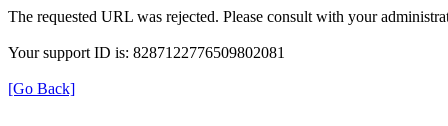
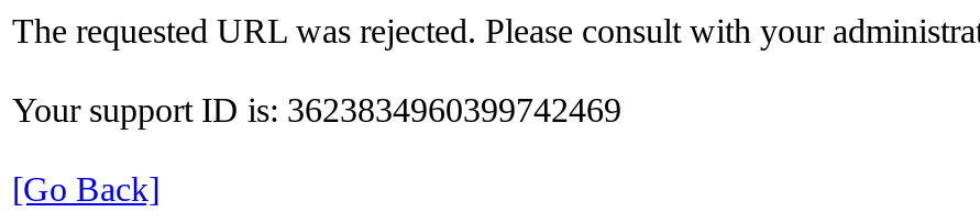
[8,44,285,61] Your support ID is: 8287122776509802081 -> [12,91,621,129] Your support ID is: 3623834960399742469

